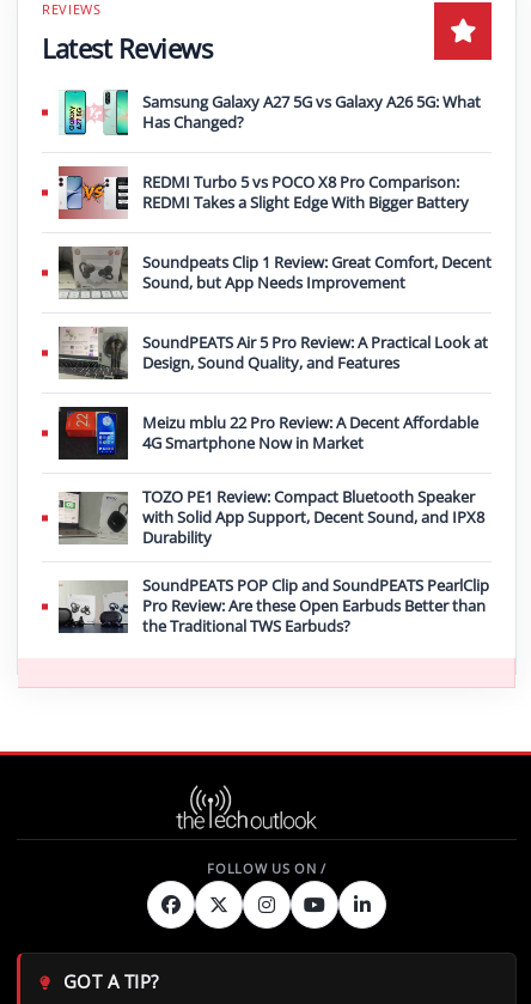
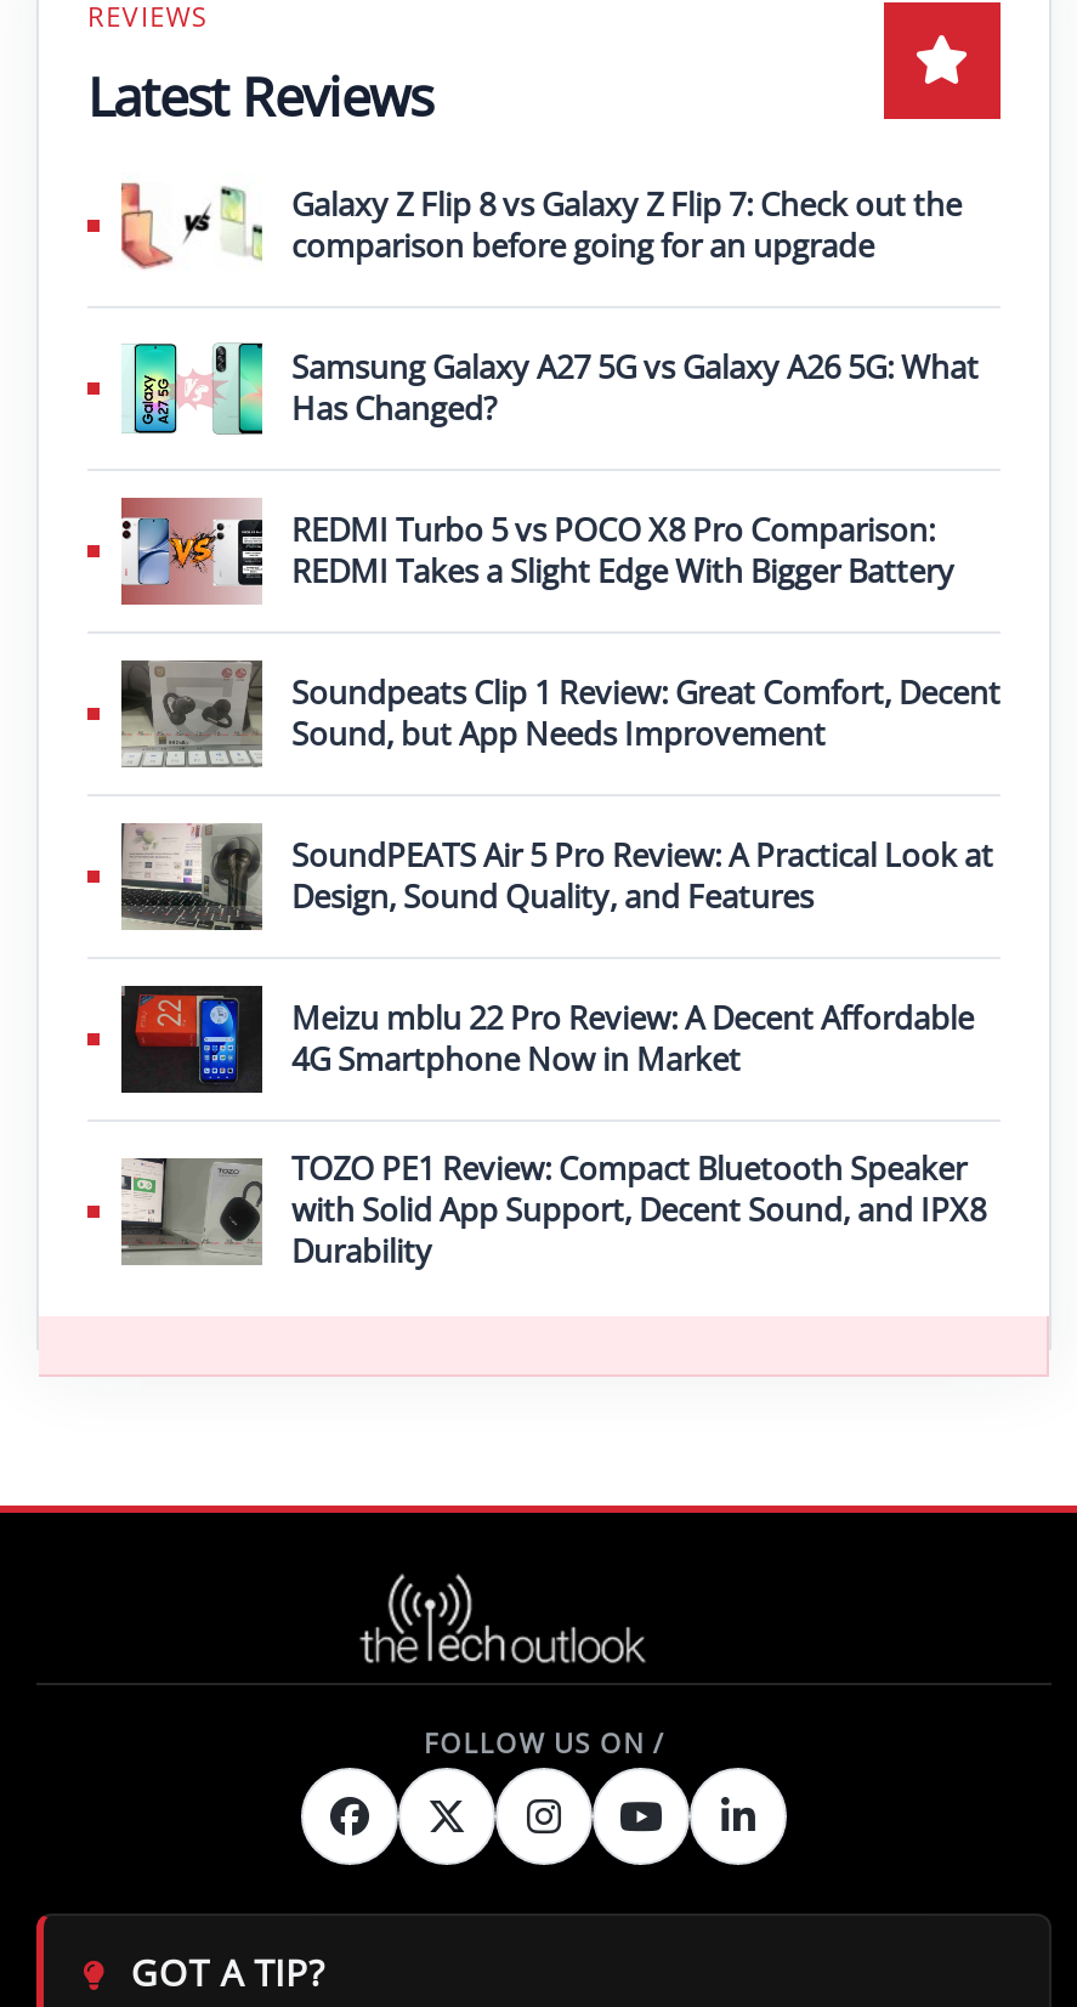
none -> [119,180,962,270] [image] | Galaxy Z Flip 8 vs Galaxy Z Flip 7: Check out the | comparison before going for an upgrade
moved [60,89,492,548] -> [124,340,1001,1273]: [image] | Samsung Galaxy A27 5G vs Galaxy A26 5G: What | Has Changed? | ... | with Solid App Support, Decent Sound, and IPX8 | Durability
[59,575,489,637] [image] | SoundPEATS POP Clip and SoundPEATS PearlClip | Pro Review: Are these Open Earbuds Better than | the Traditional TWS Earbuds? -> none

